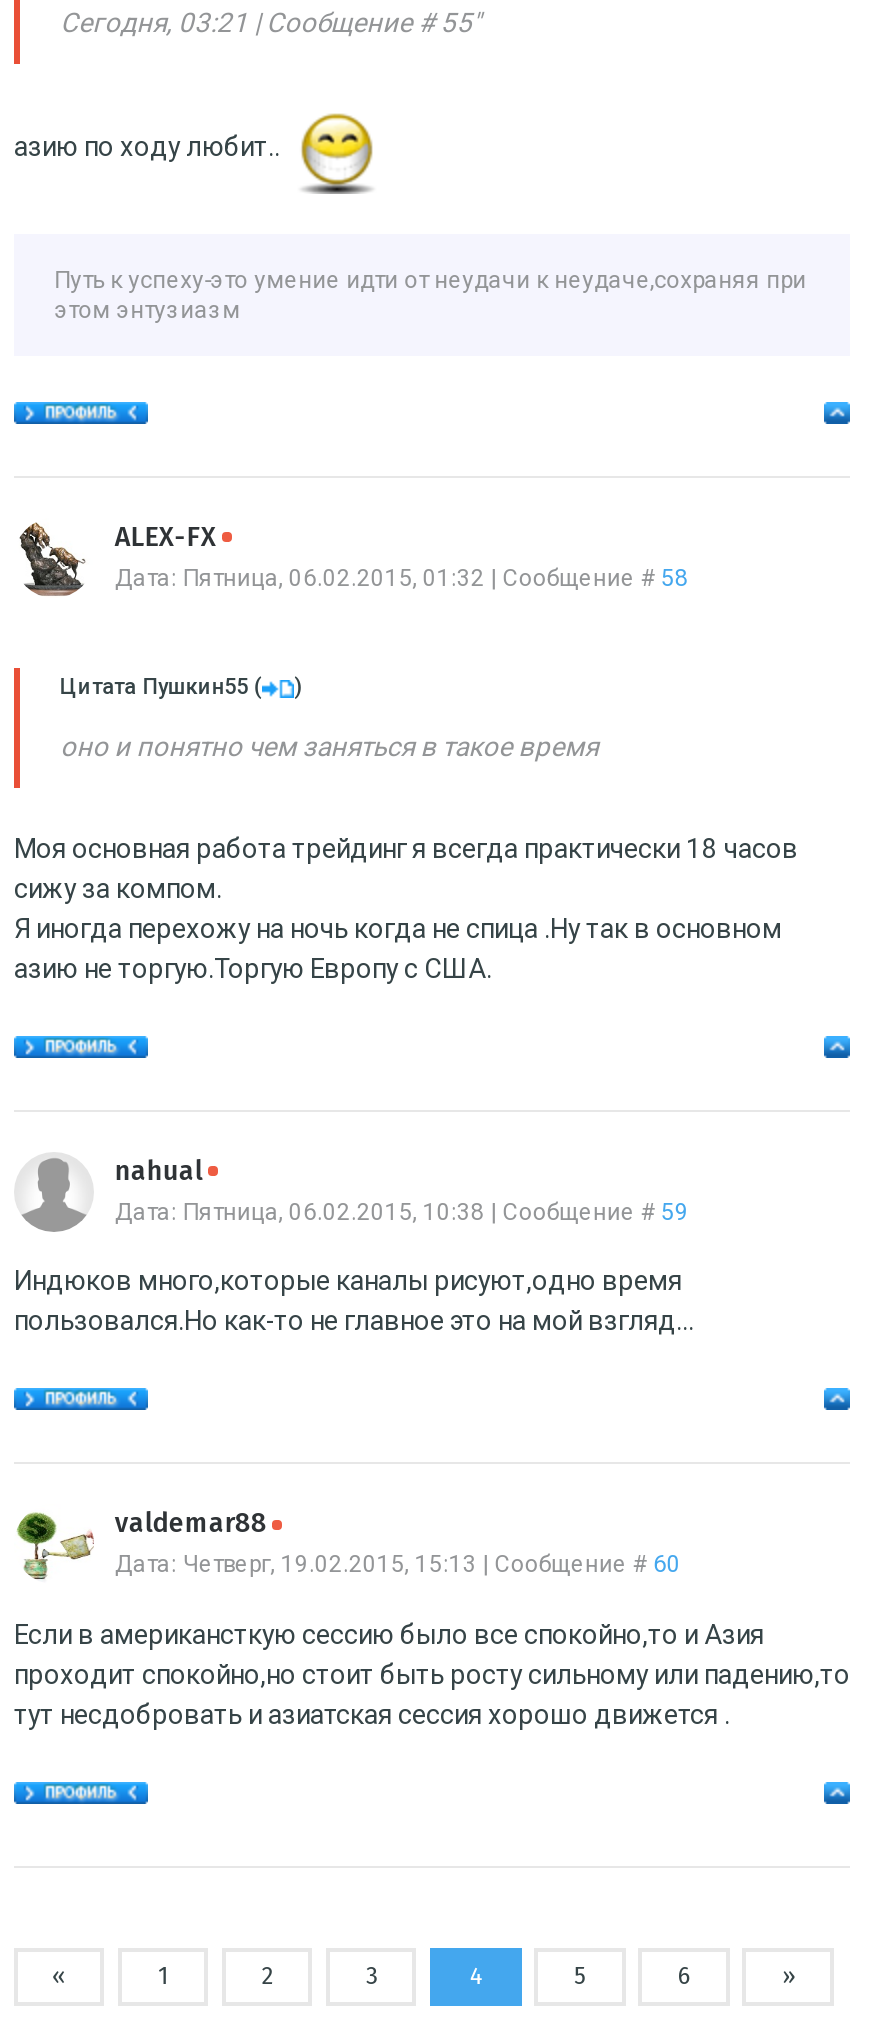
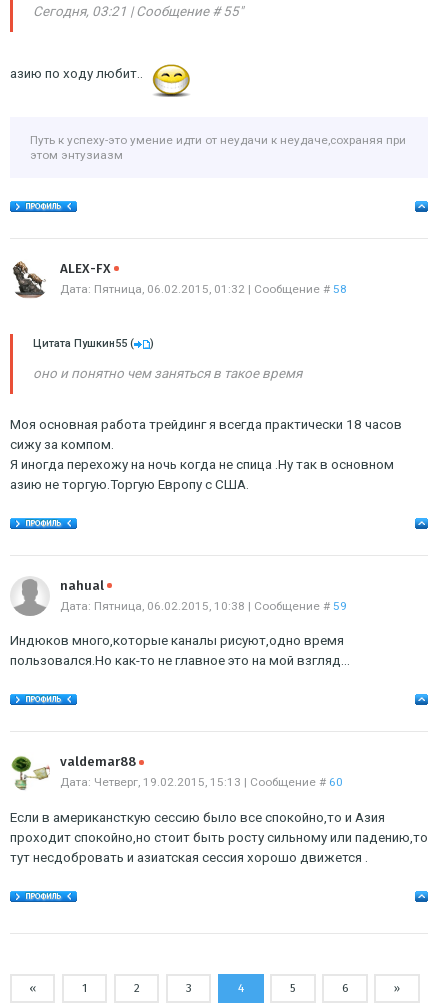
[300,112,374,190] [image] -> [152,57,191,95] [image]

